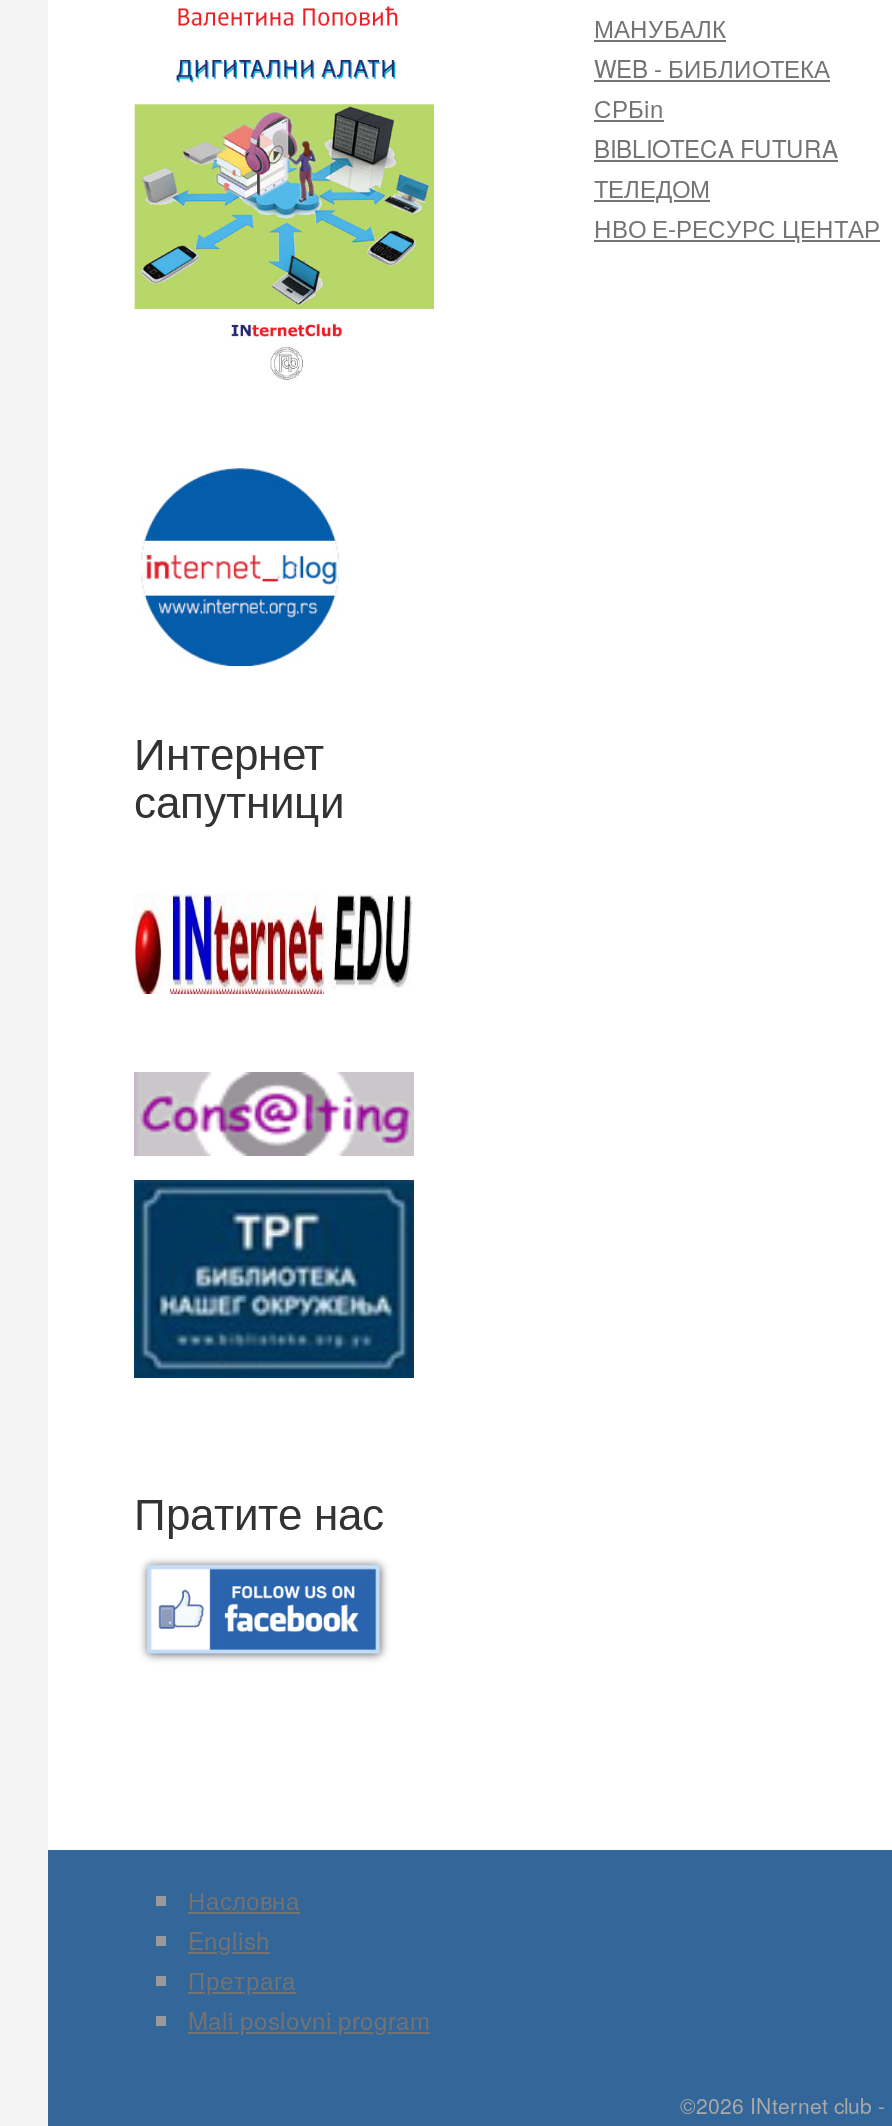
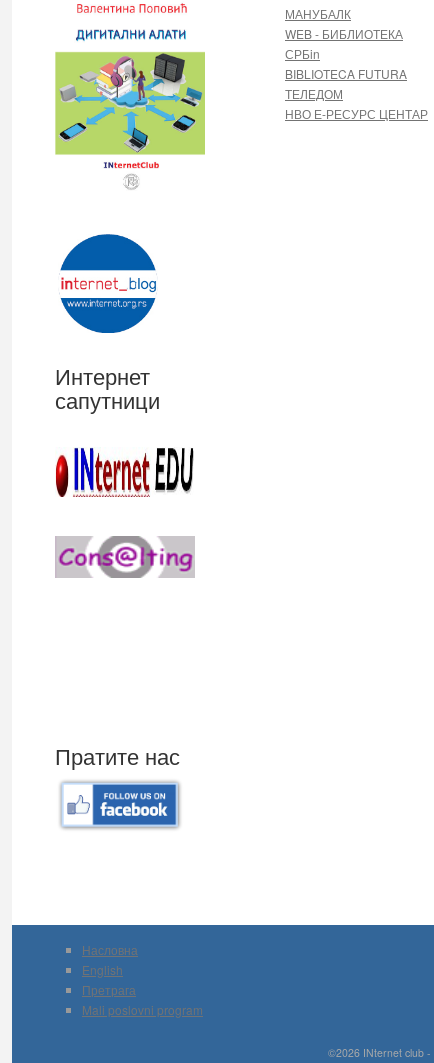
[132,1178,416,1380] [image] -> none

